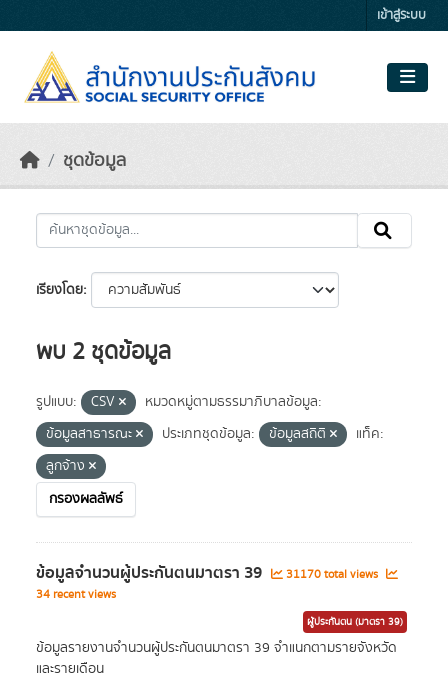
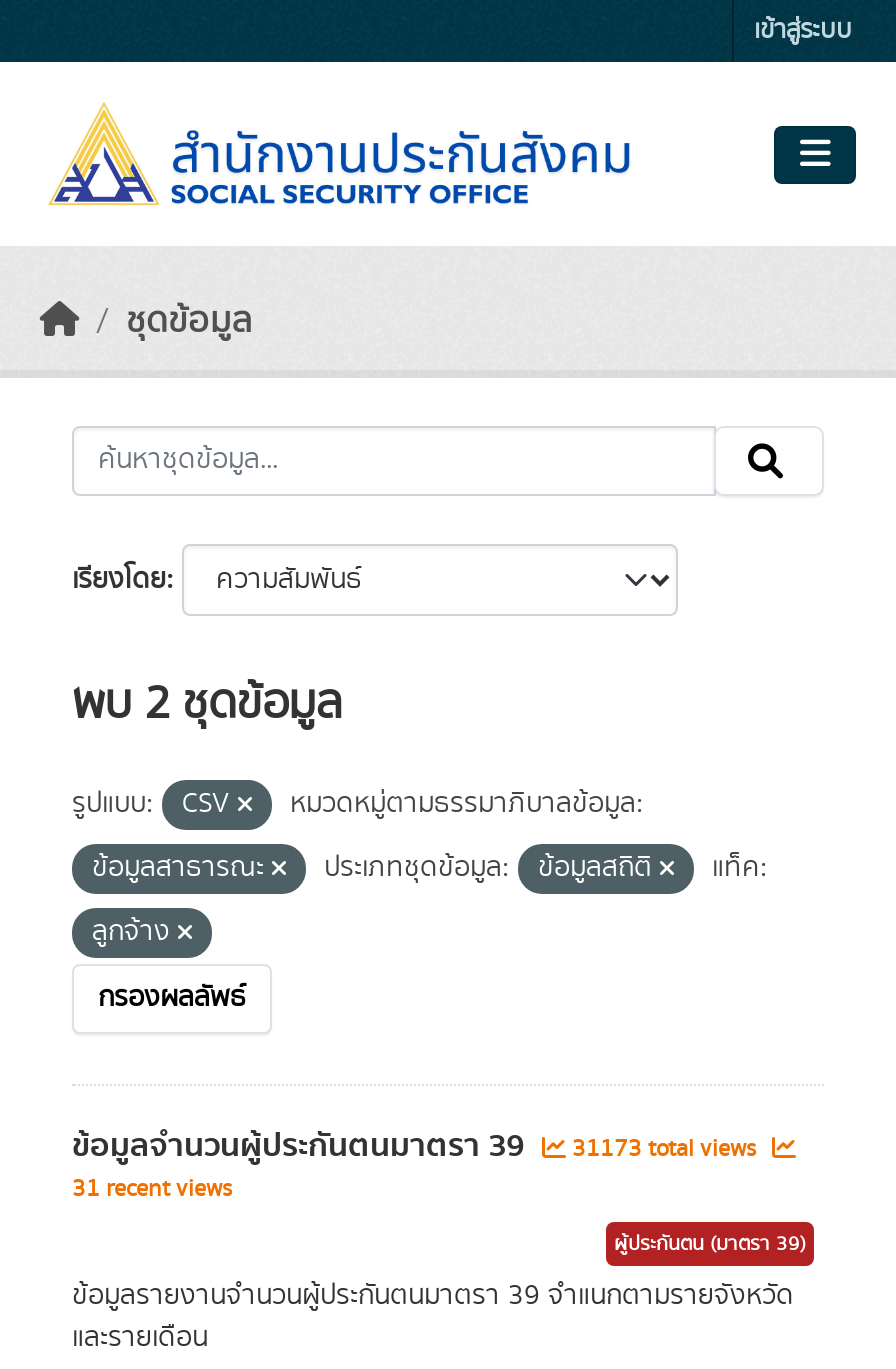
[36,560,381,586] ข้อมูลจำนวนผู้ประกันตนมาตรา 39 31170 total views -> [72,1120,762,1172] ข้อมูลจำนวนผู้ประกันตนมาตรา 39 31173 total views
[36,586,116,603] 34 recent views -> [72,1172,232,1206] 31 recent views

